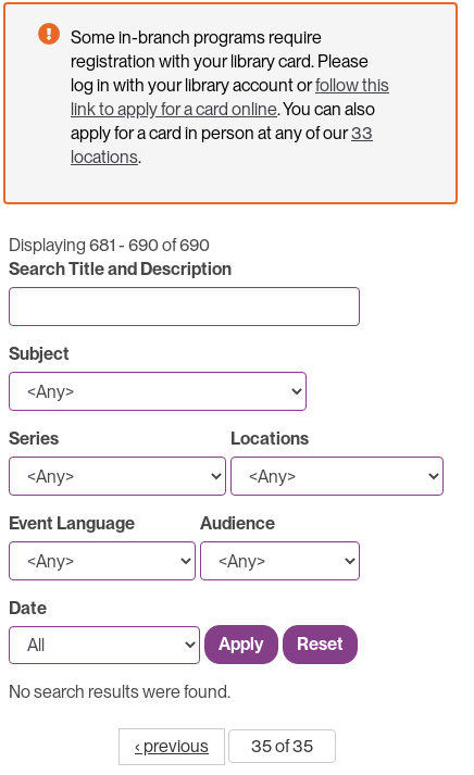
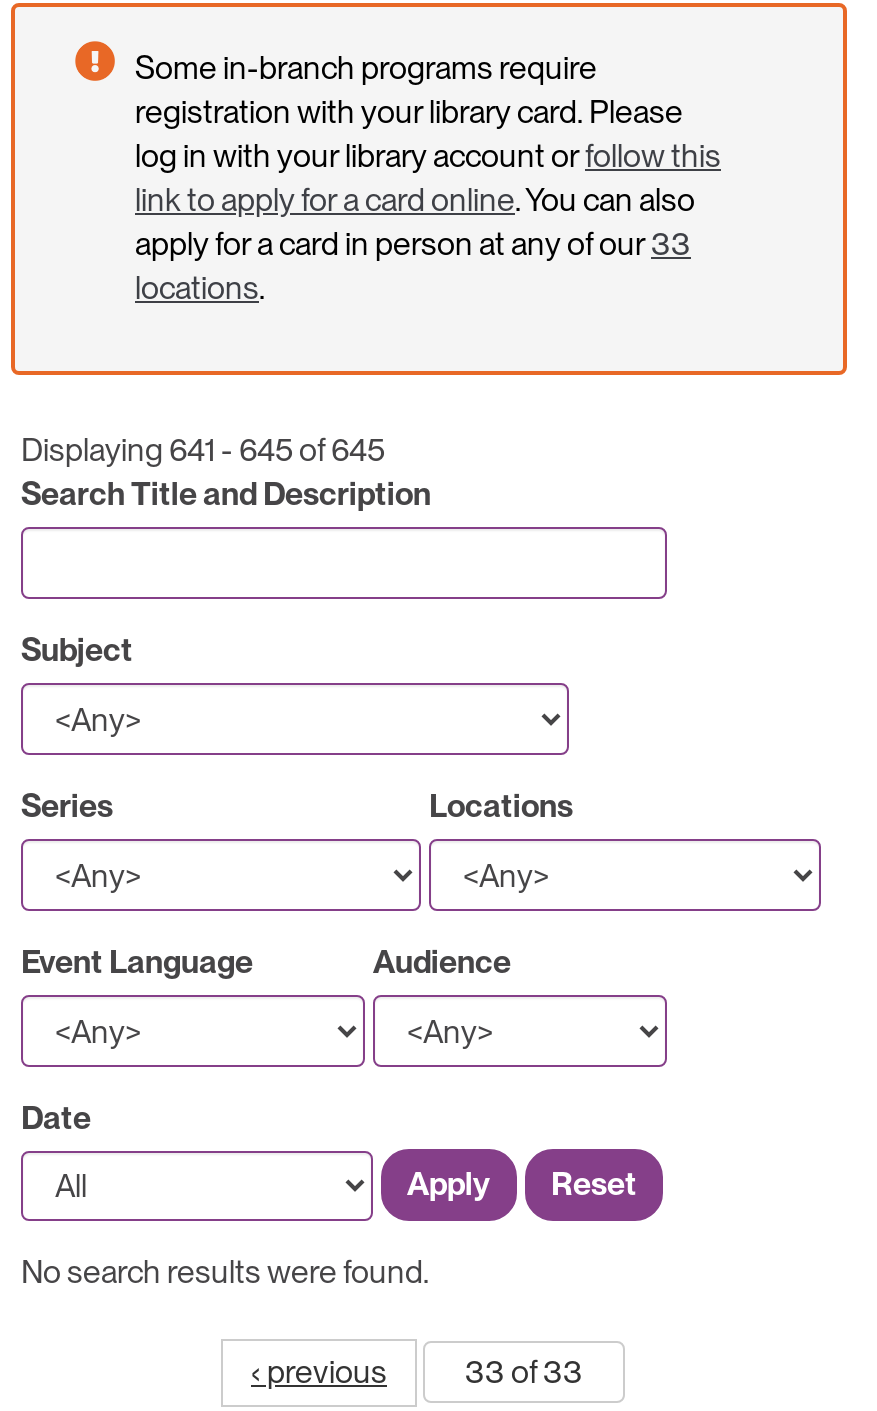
[9,235,210,255] Displaying 681 - 690 of 690 -> [21,431,385,469] Displaying 641 - 645 of 645
[251,736,313,757] 35 of 35 -> [465,1353,583,1391] 33 of 33

